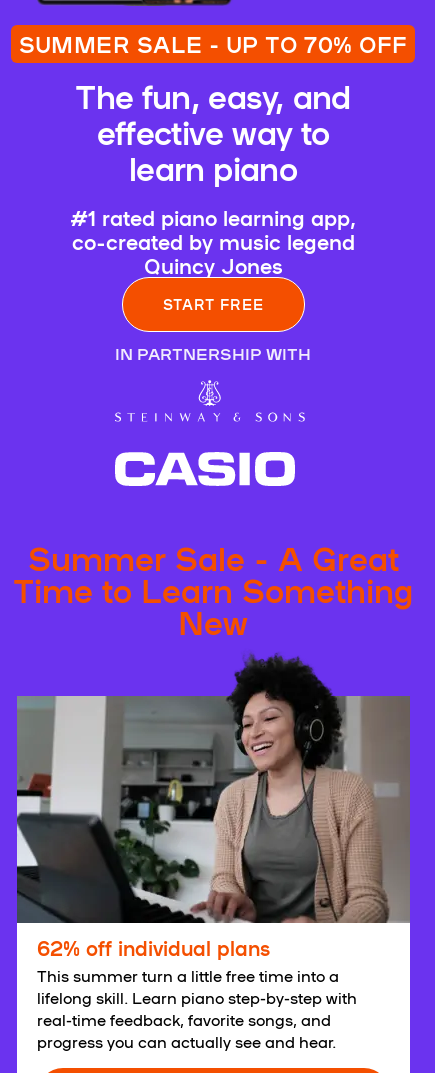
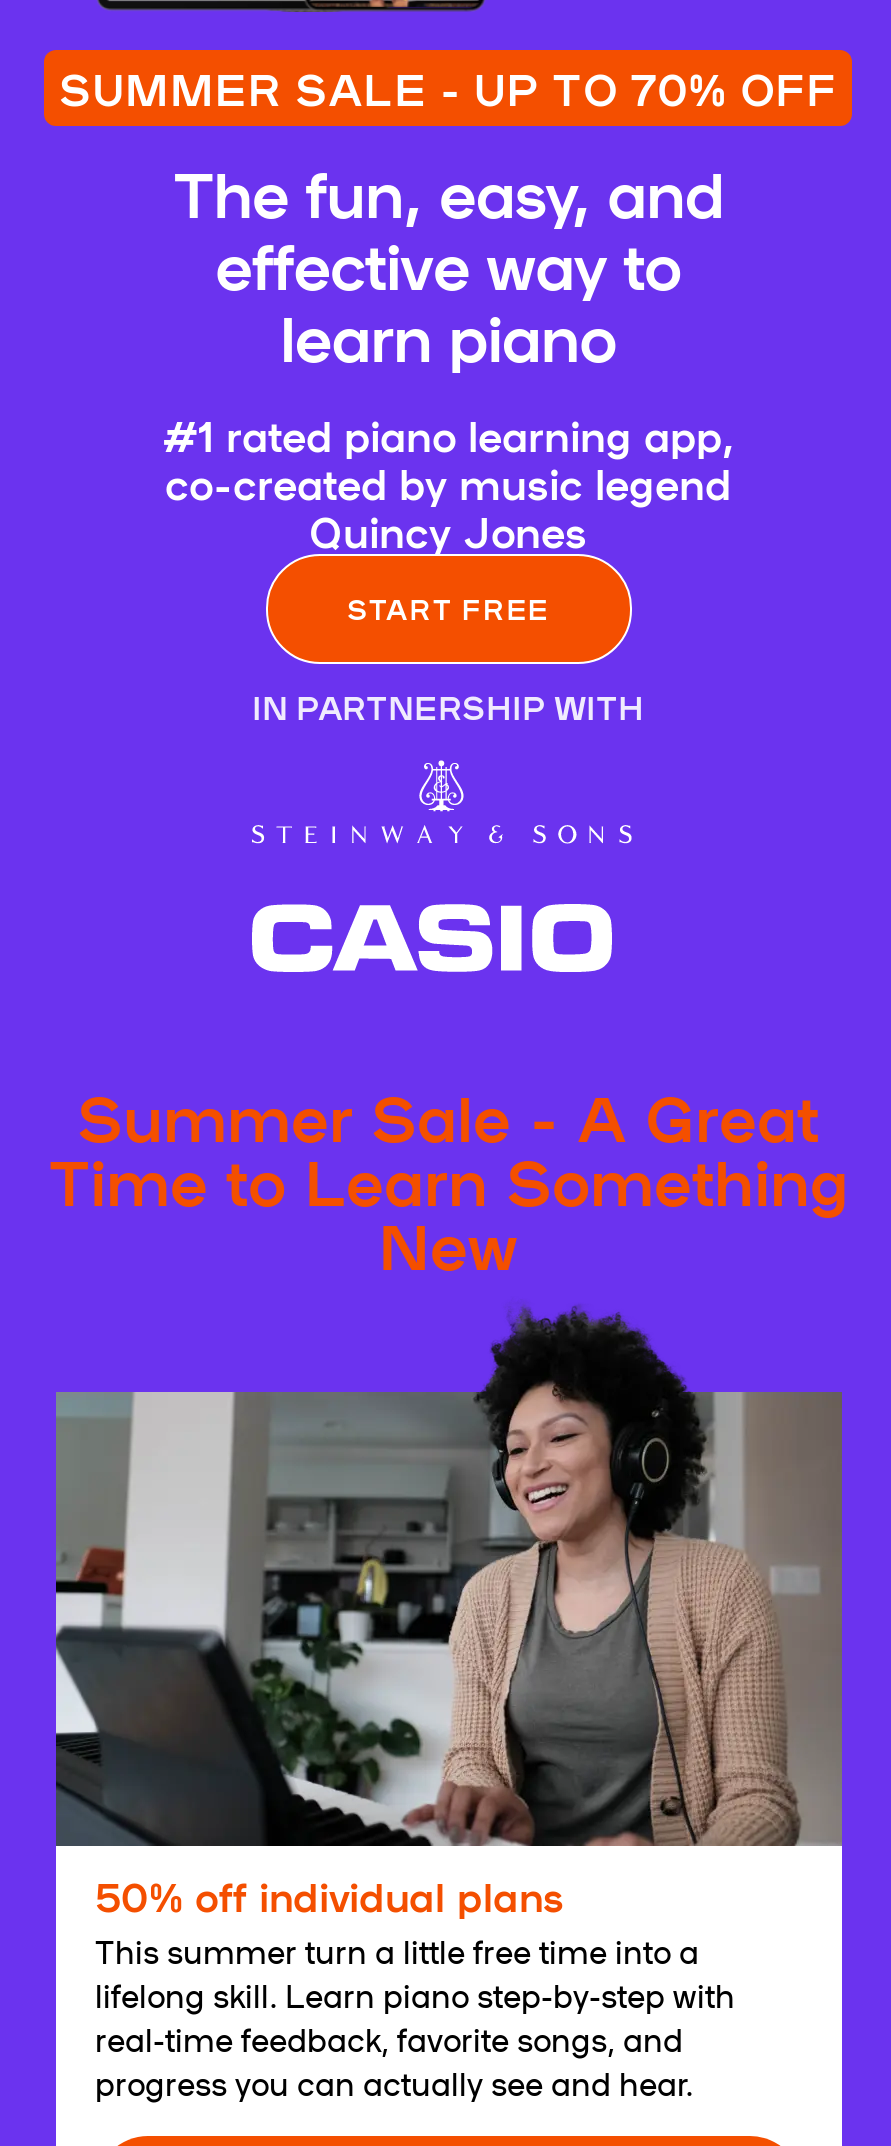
[36,932,269,960] 62% off individual plans -> [95,1865,563,1921] 50% off individual plans

